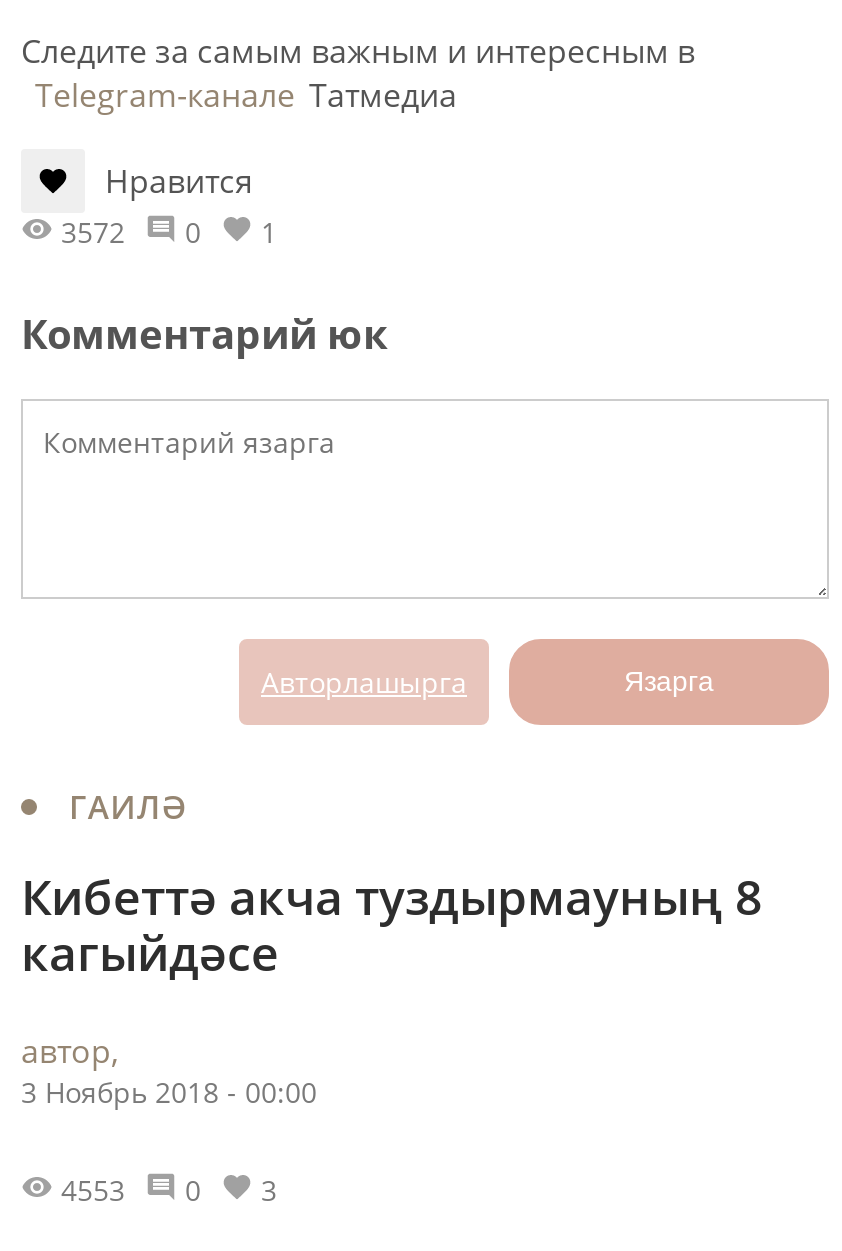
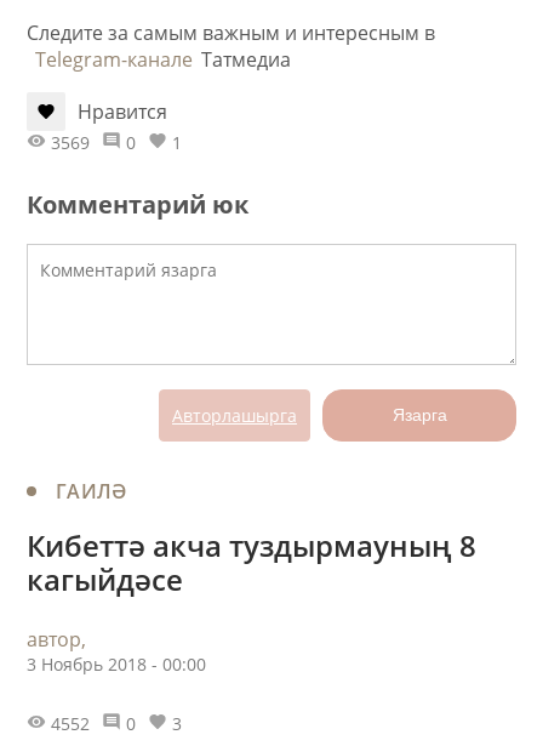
[61,212,277,250] 3572 0 1 -> [51,131,182,154] 3569 0 1
[61,1170,277,1208] 4553 0 3 -> [51,712,182,735] 4552 0 3

